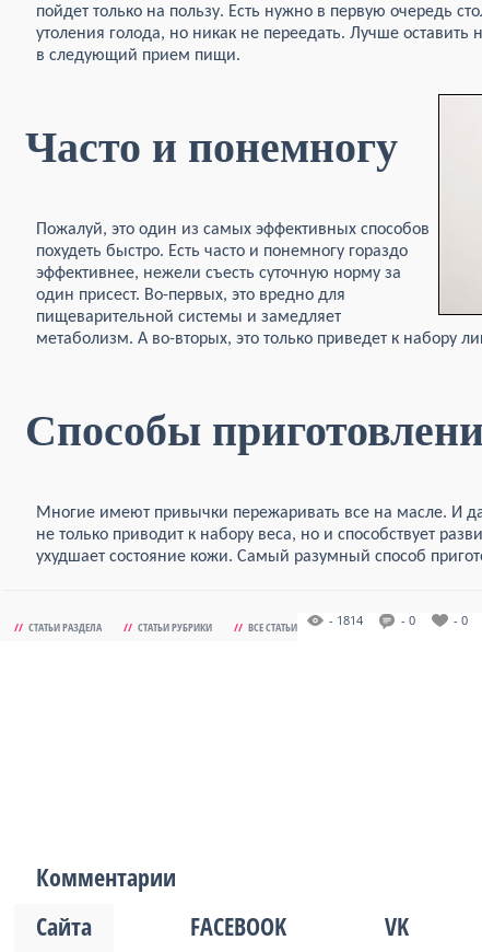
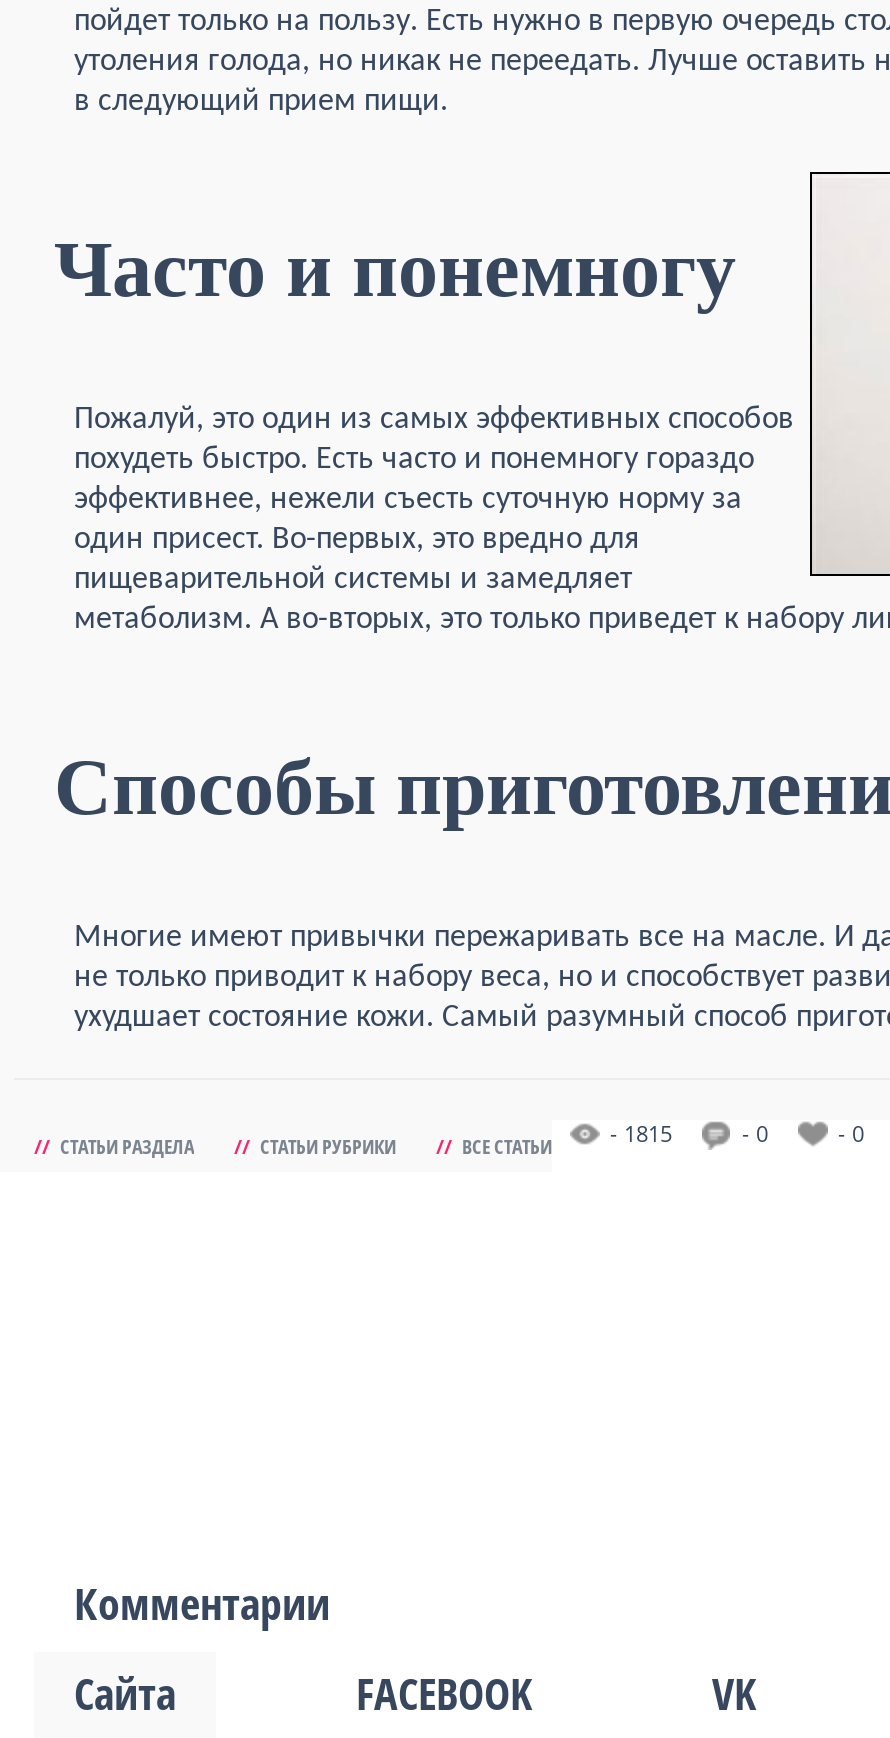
[329,612,363,628] - 1814 -> [610,1118,672,1148] - 1815

